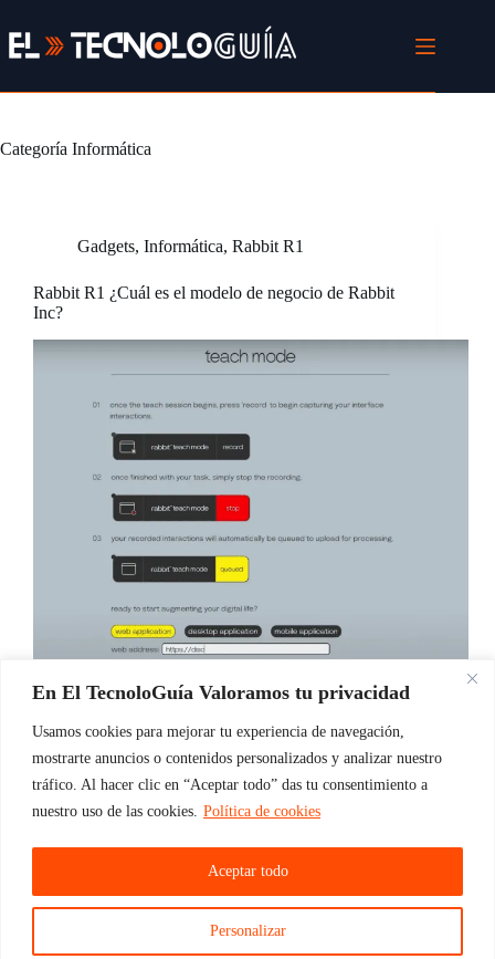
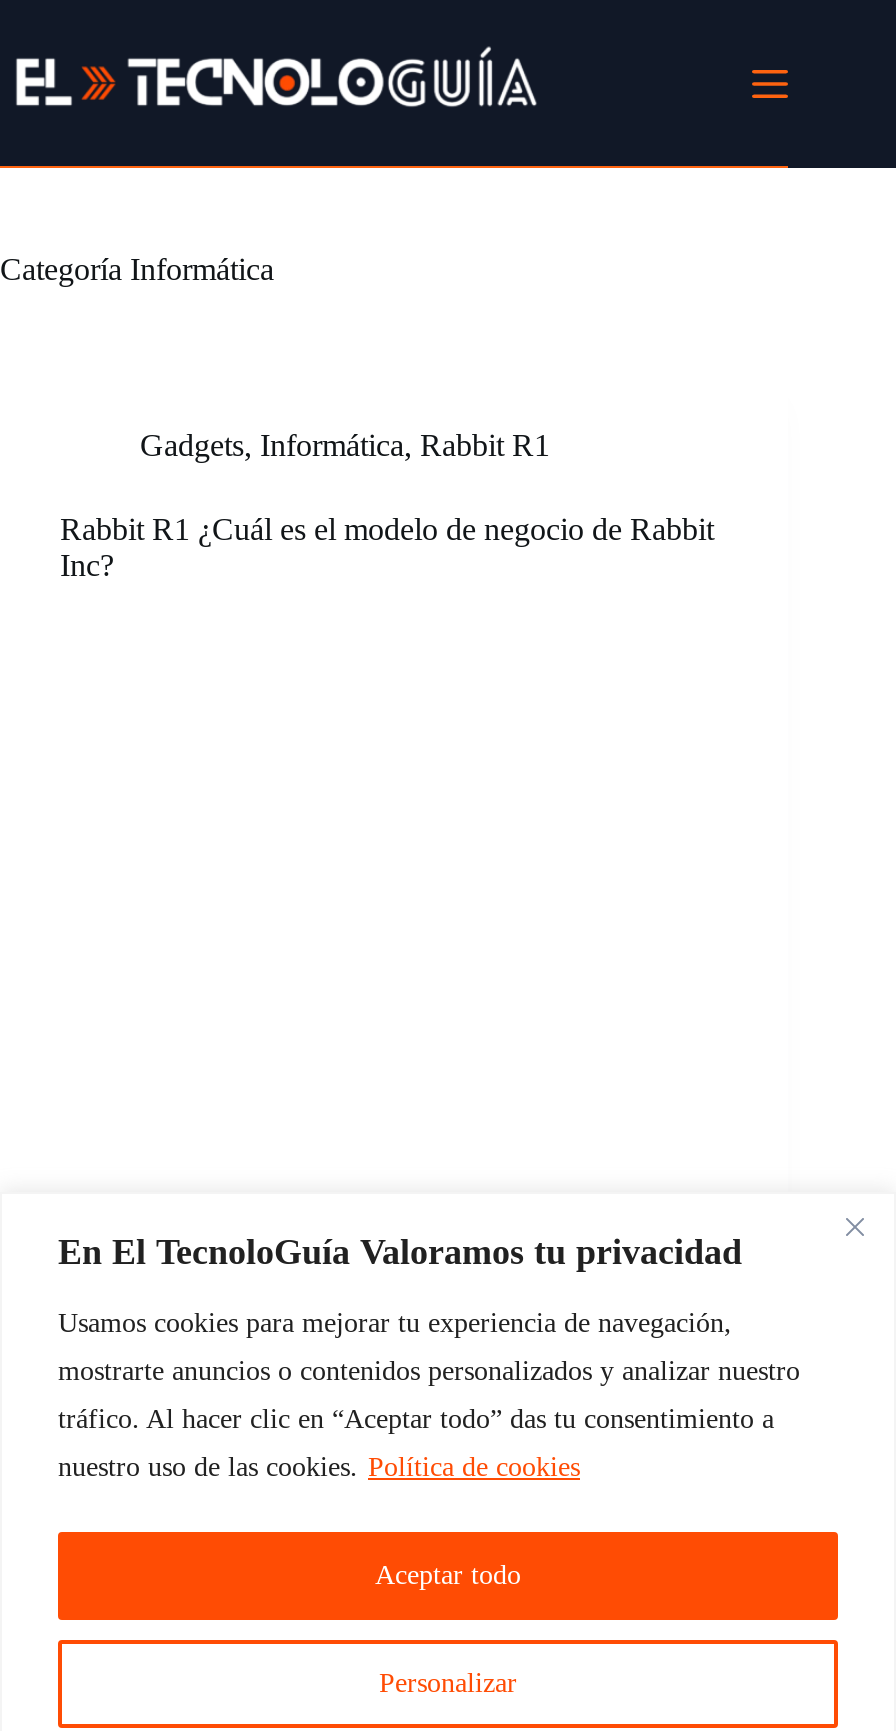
[32,338,470,659] [image] -> none

